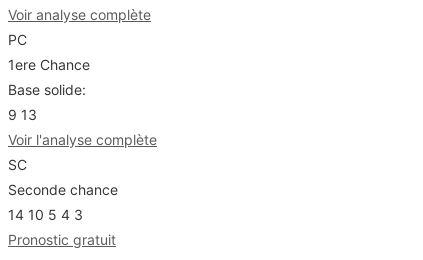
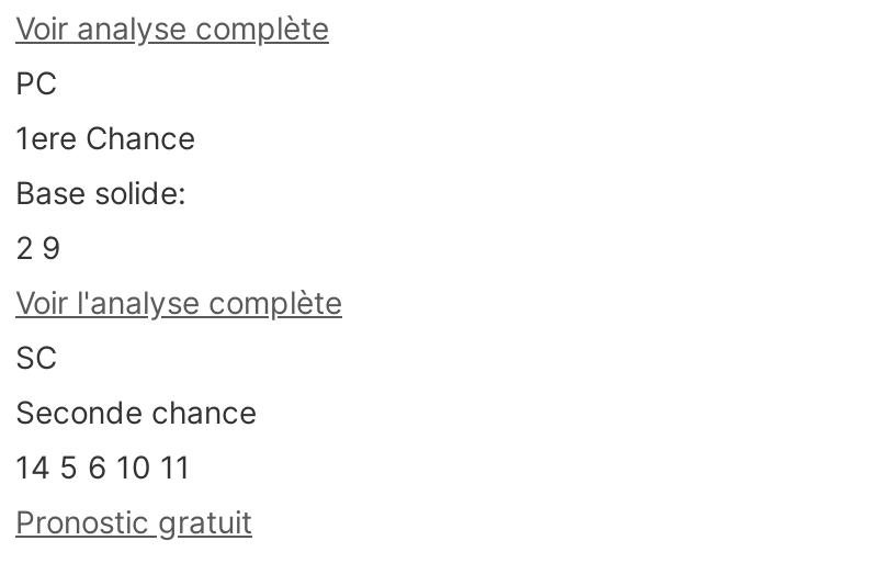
[8,106,37,123] 9 13 -> [15,229,61,266] 2 9
[8,206,83,223] 14 10 5 4 3 -> [15,448,191,486] 14 5 6 10 11

